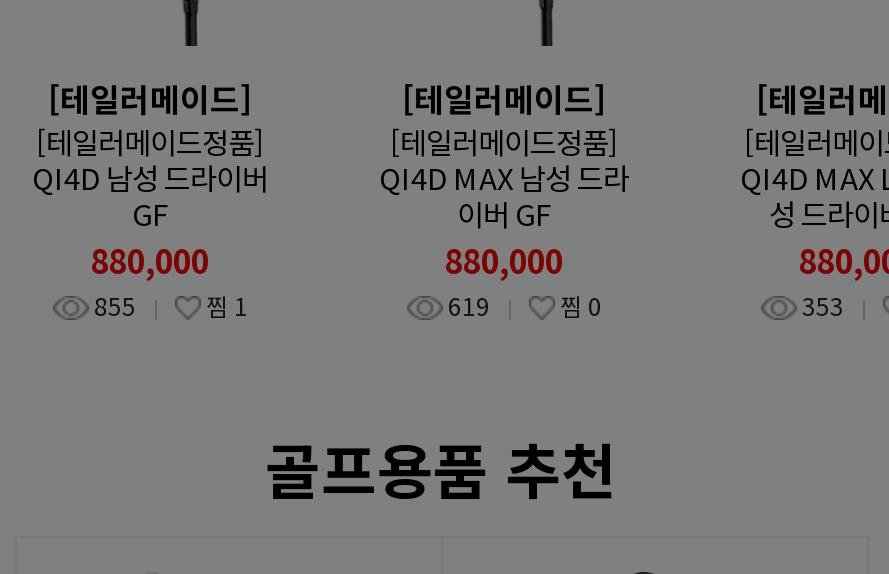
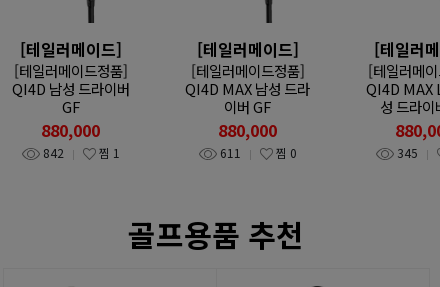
[94,287,248,321] 855 찜 1 -> [42,144,119,161] 842 찜 1
[448,287,602,321] 619 찜 0 -> [219,144,296,161] 611 찜 0
[802,287,844,321] 353 -> [396,144,417,161] 345

